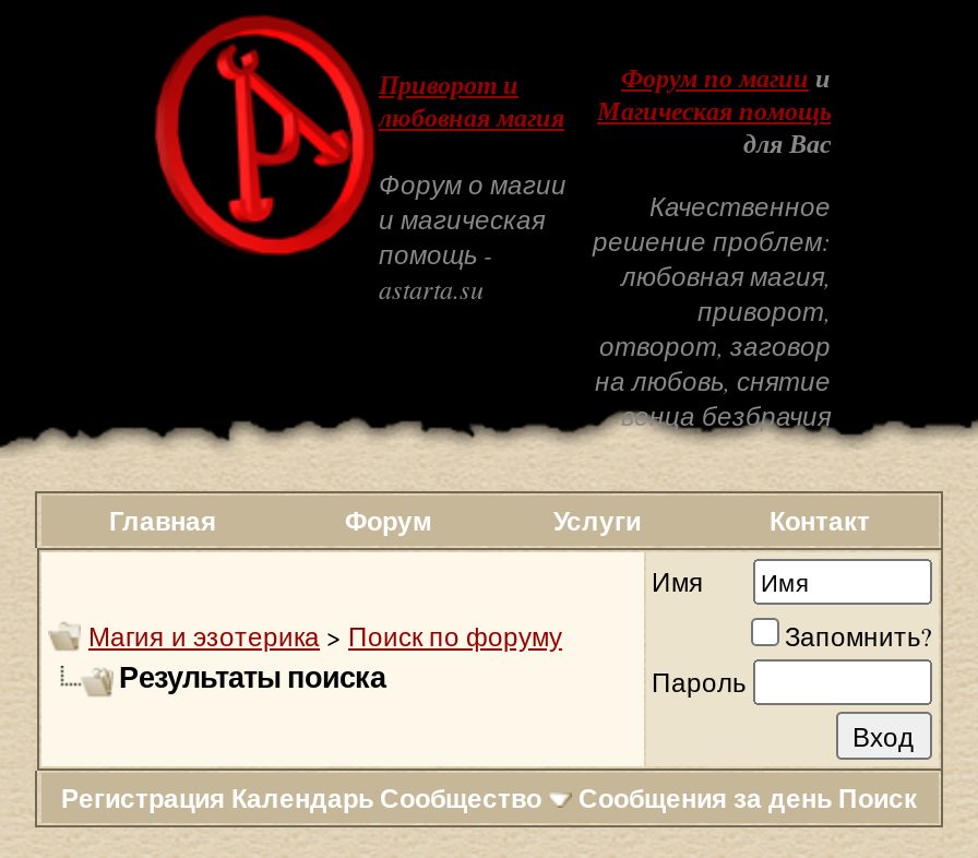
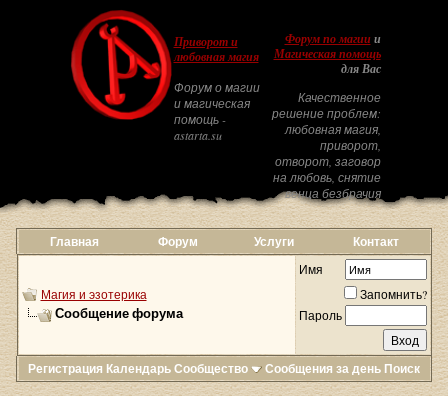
[88,618,562,699] Магия и эзотерика > Поиск по форуму | Результаты поиска -> [40,286,182,323] Магия и эзотерика | Сообщение форума

